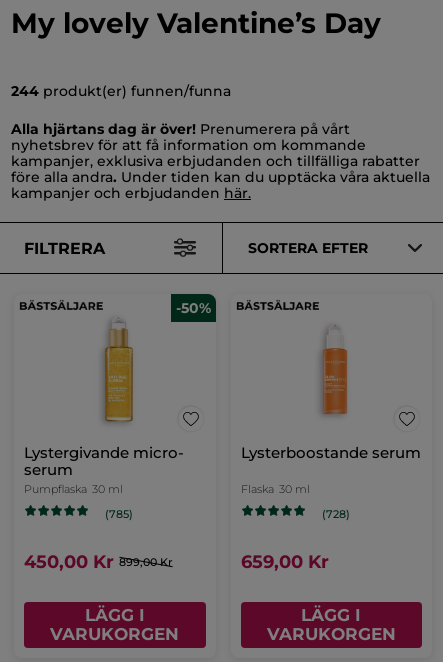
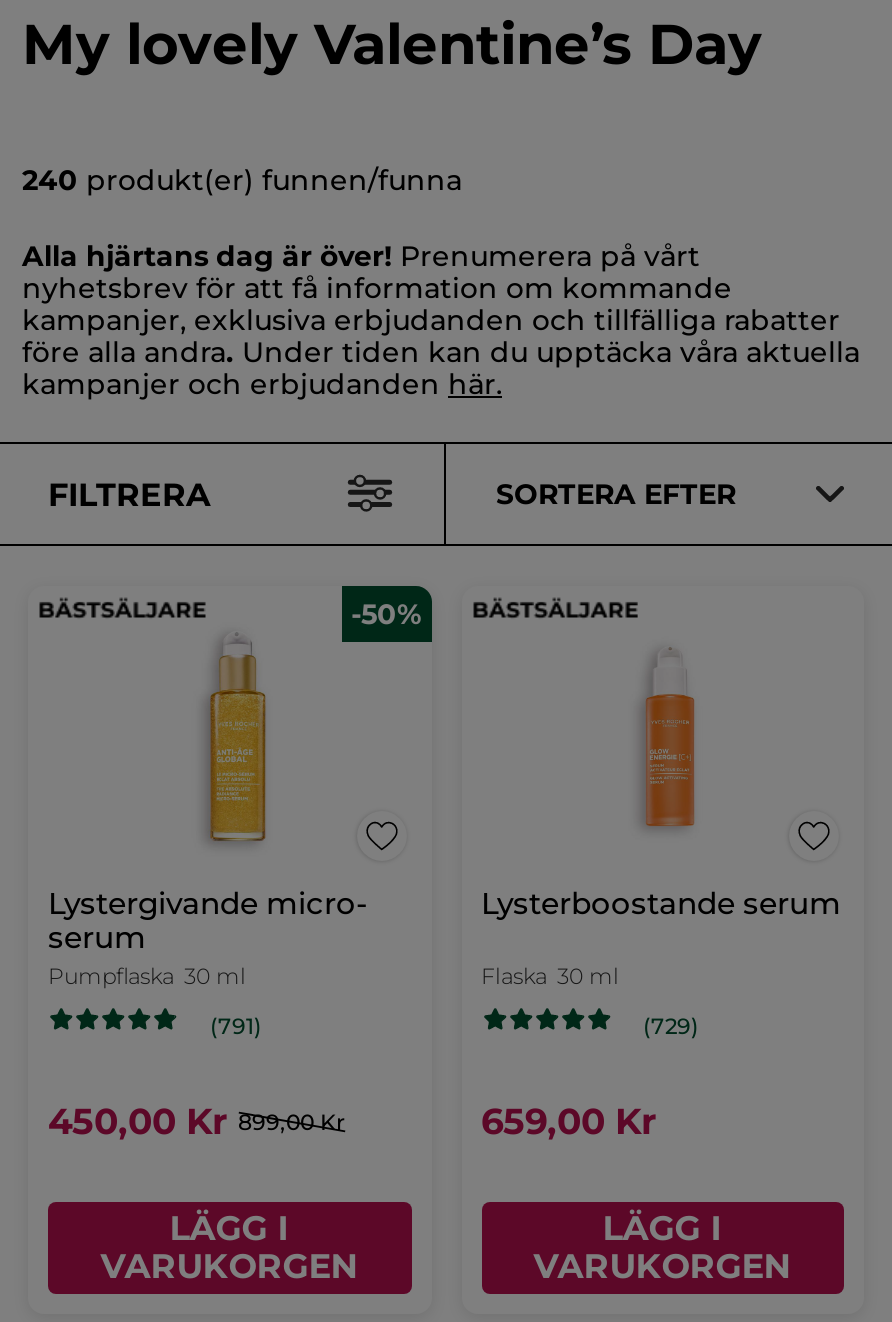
[11,82,231,100] 244 produkt(er) funnen/funna -> [22,162,462,198] 240 produkt(er) funnen/funna
[105,507,133,521] (785) -> [210,1012,262,1040] (791)
[321,507,349,521] (728) -> [643,1012,699,1040] (729)

